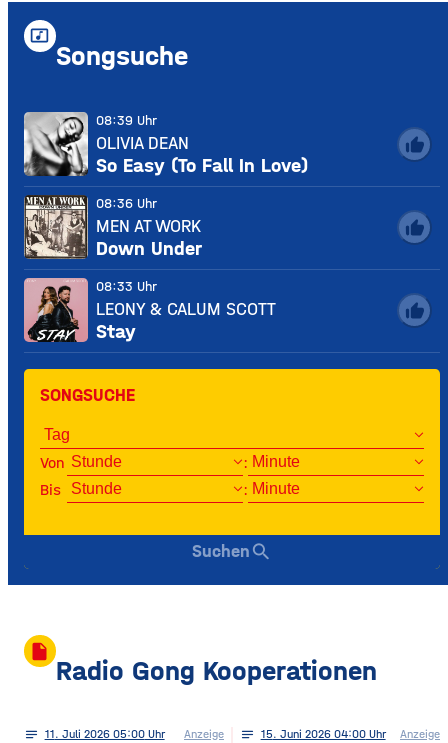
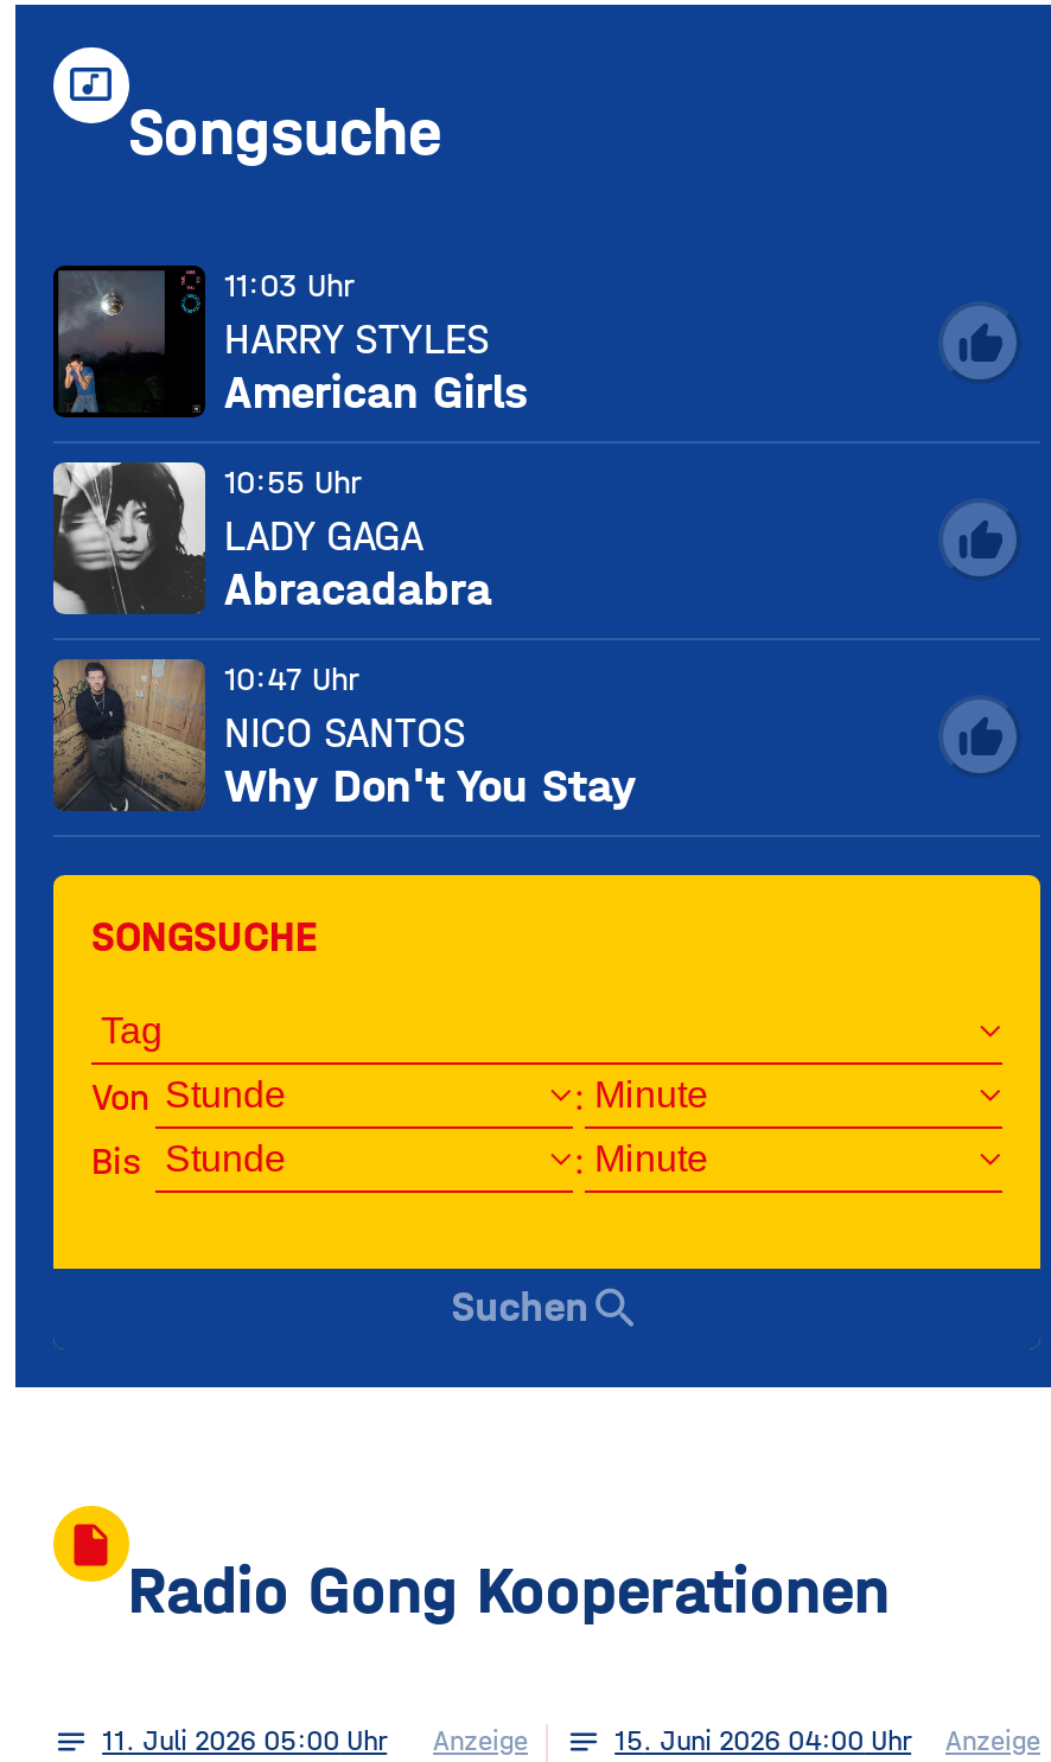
[23,111,308,177] [image] | 08:39 Uhr | OLIVIA DEAN | So Easy (To Fall In Love) -> [51,263,528,420] [image] | 11:03 Uhr | HARRY STYLES | American Girls
[24,194,202,260] [image] | 08:36 Uhr | MEN AT WORK | Down Under -> [53,460,492,616] [image] | 10:55 Uhr | LADY GAGA | Abracadabra
[23,277,276,343] [image] | 08:33 Uhr | LEONY & CALUM SCOTT | Stay -> [53,659,637,813] [image] | 10:47 Uhr | NICO SANTOS | Why Don't You Stay

